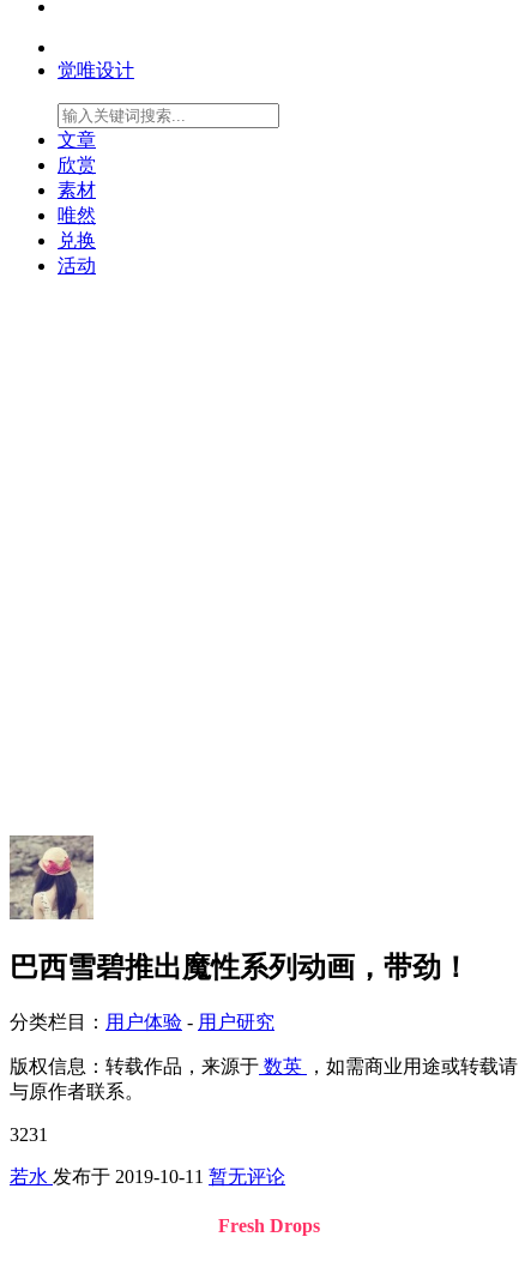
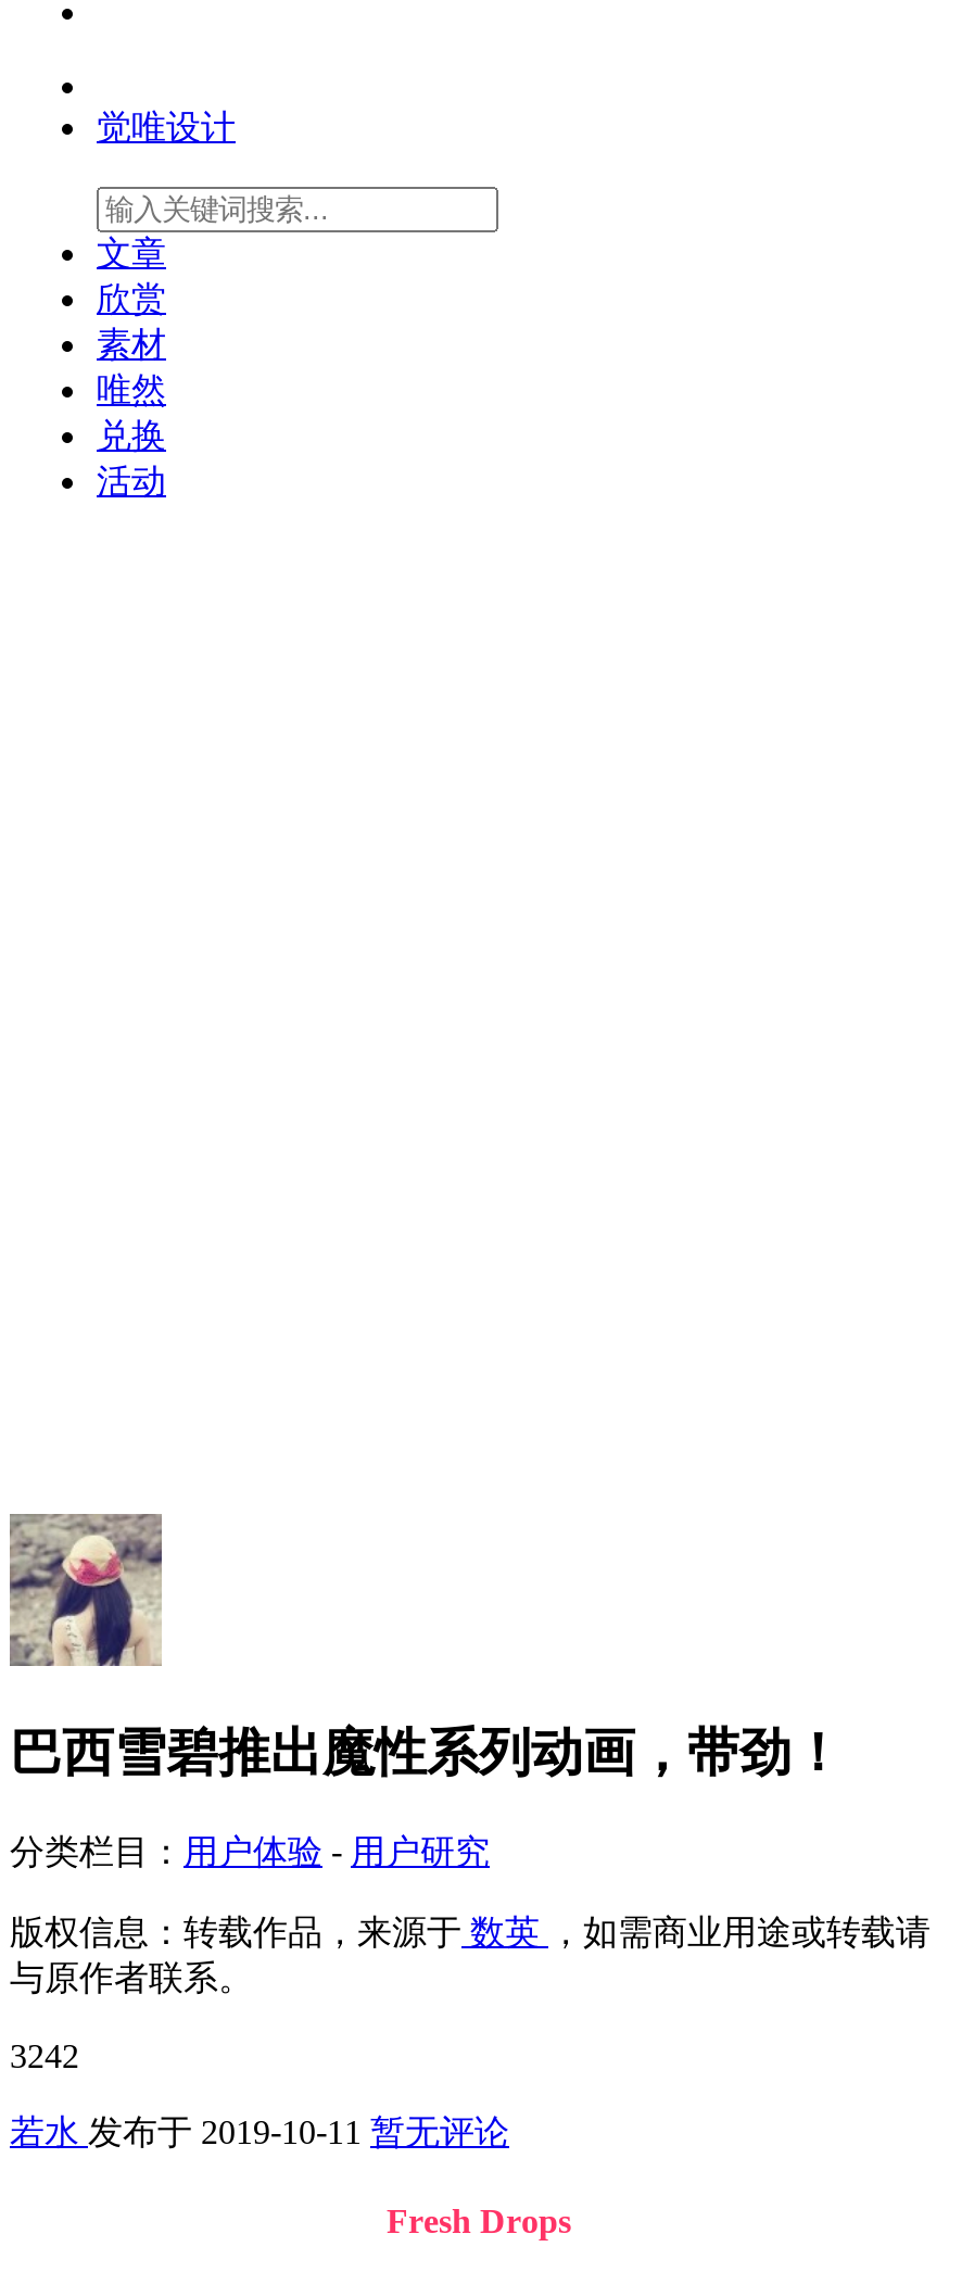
[10,1124,48,1144] 3231 -> [10,2037,79,2074] 3242

